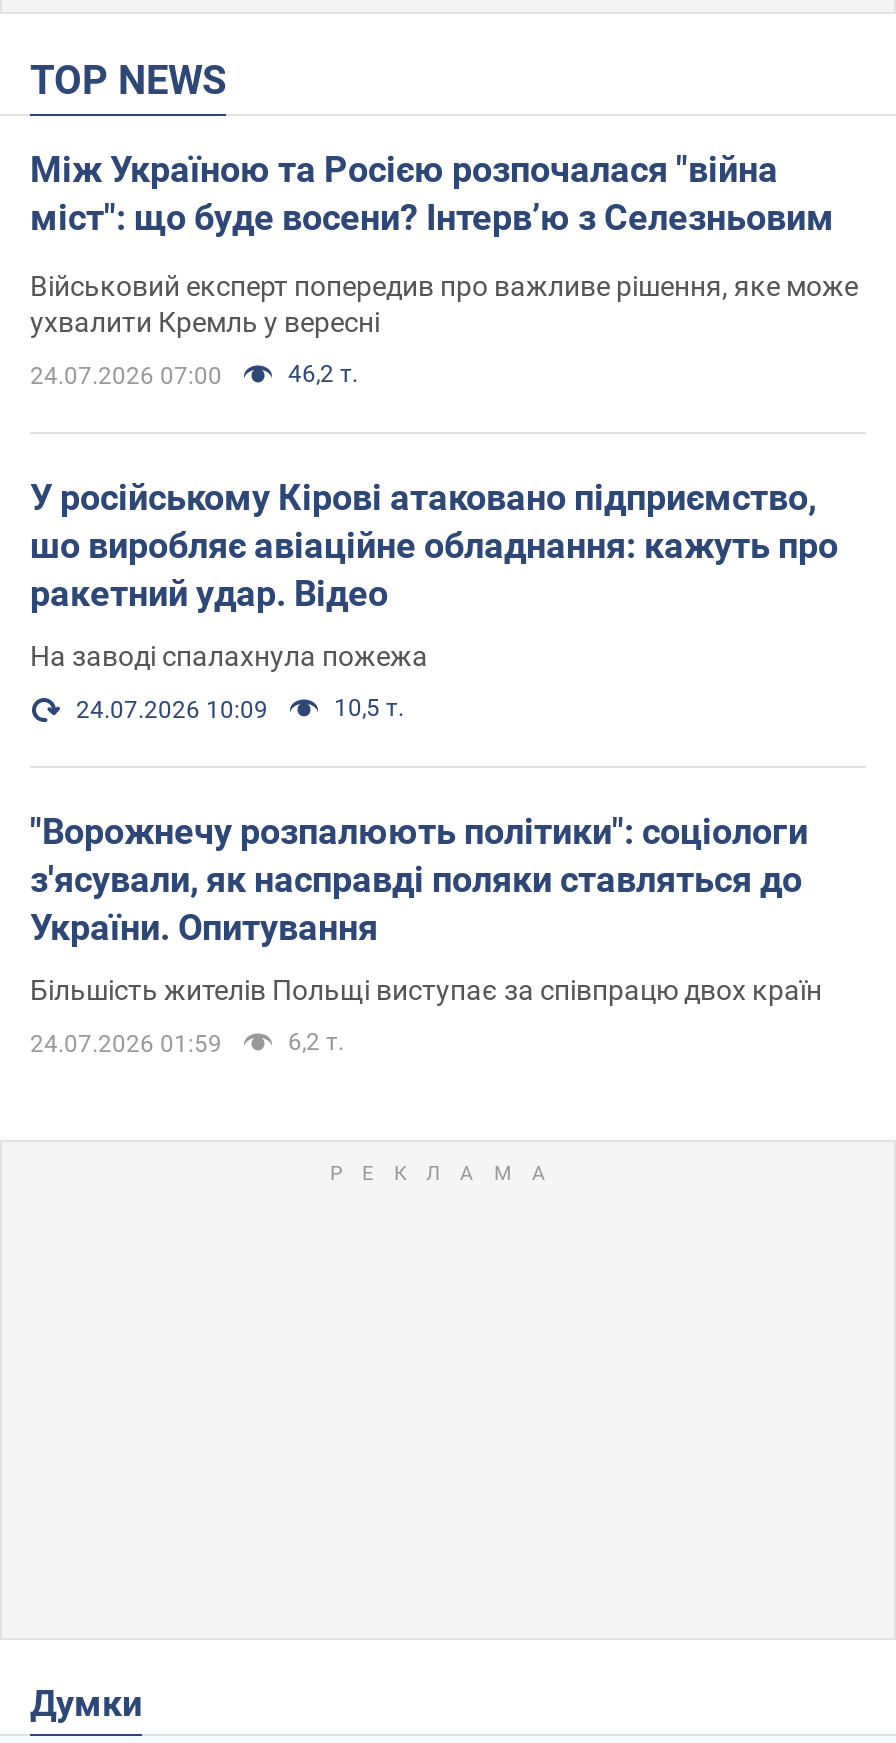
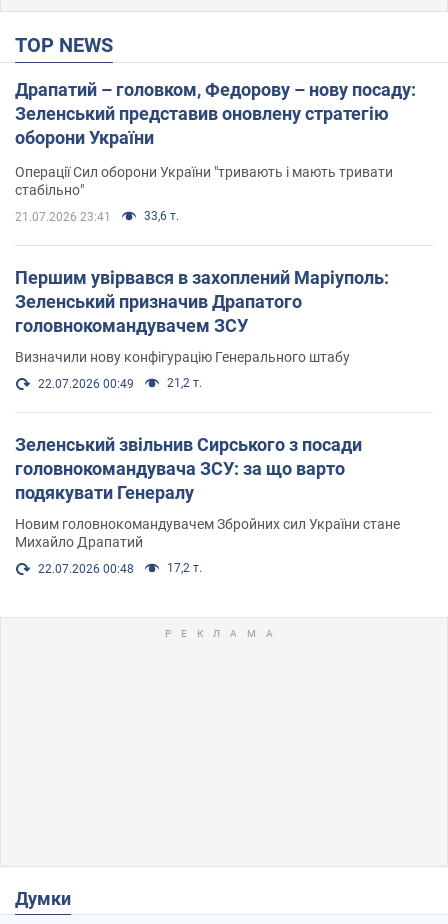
[30,147,834,237] Між Україною та Росією розпочалася "війна | міст": що буде восени? Інтерв’ю з Селезньовим -> [15,79,416,148] Драпатий – головком, Федорову – нову посаду: | Зеленський представив оновлену стратегію | оборони України
[30,269,858,337] Військовий експерт попередив про важливе рішення, яке може | ухвалити Кремль у вересні -> [15,164,393,198] Операції Сил оборони України "тривають і мають тривати | стабільно"
[30,359,358,389] 24.07.2026 07:00 | 46,2 т. -> [15,209,179,224] 21.07.2026 23:41 | 33,6 т.
[30,475,838,613] У російському Кірові атаковано підприємство, | шо виробляє авіаційне обладнання: кажуть про | ракетний удар. Відео -> [15,267,389,336] Першим увірвався в захоплений Маріуполь: | Зеленський призначив Драпатого | головнокомандувачем ЗСУ
[30,639,428,671] На заводі спалахнула пожежа -> [15,349,350,365] Визначили нову конфігурацію Генерального штабу
[76,693,404,723] 24.07.2026 10:09 | 10,5 т. -> [38,376,202,391] 22.07.2026 00:49 | 21,2 т.
[30,809,808,947] "Ворожнечу розпалюють політики": соціологи | з'ясували, як насправді поляки ставляться до | України. Опитування -> [15,434,362,503] Зеленський звільнив Сирського з посади | головнокомандувача ЗСУ: за що варто | подякувати Генералу
[30,973,822,1005] Більшість жителів Польщі виступає за співпрацю двох країн -> [15,516,400,550] Новим головнокомандувачем Збройних сил України стане | Михайло Драпатий
[30,1027,344,1057] 24.07.2026 01:59 | 6,2 т. -> [38,561,202,576] 22.07.2026 00:48 | 17,2 т.

